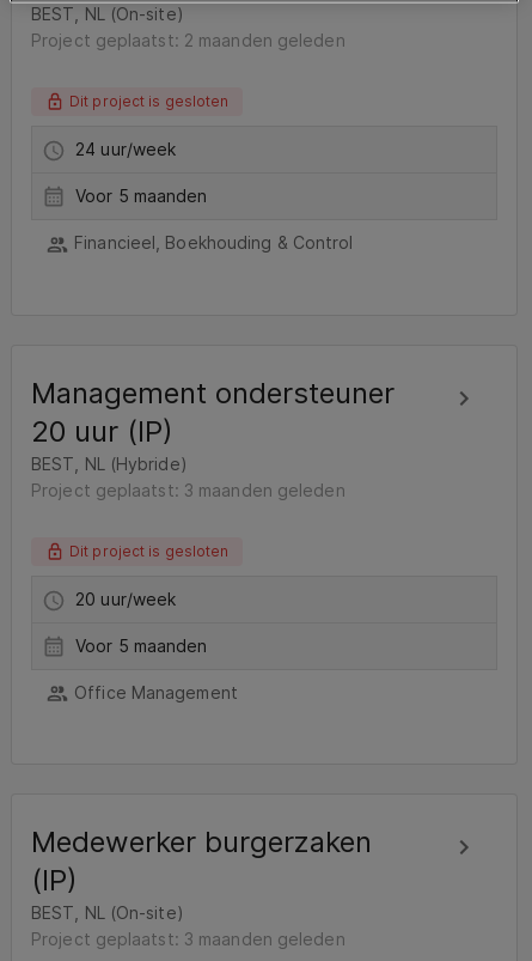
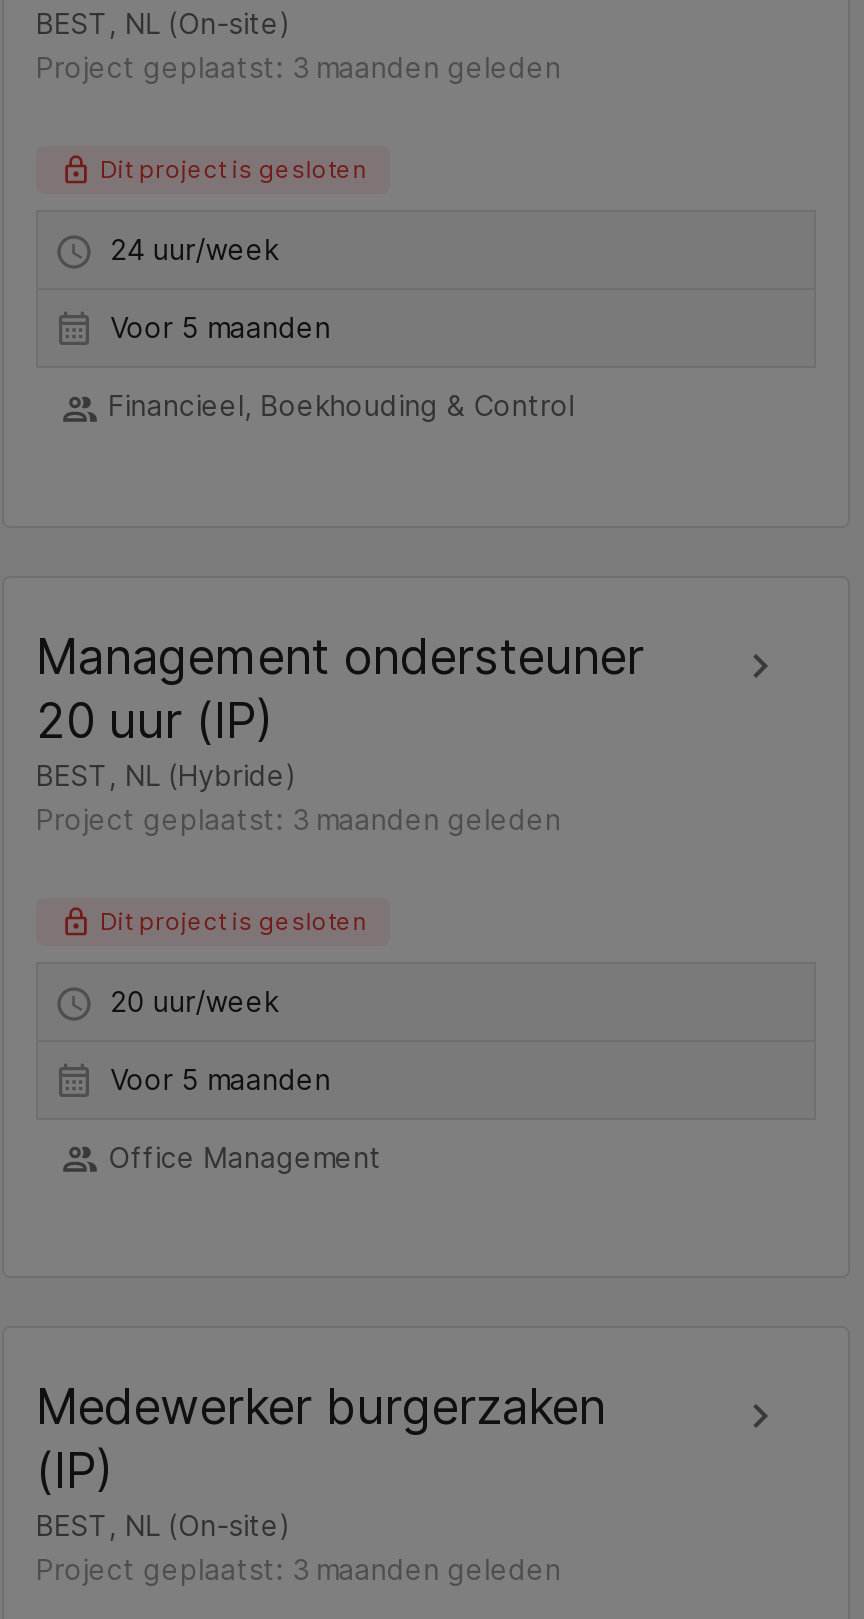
[31,30,345,50] Project geplaatst: 2 maanden geleden -> [36,50,561,84] Project geplaatst: 3 maanden geleden

